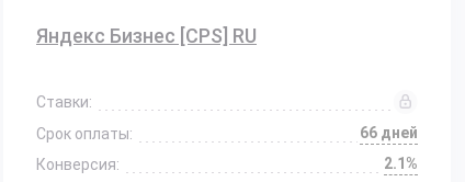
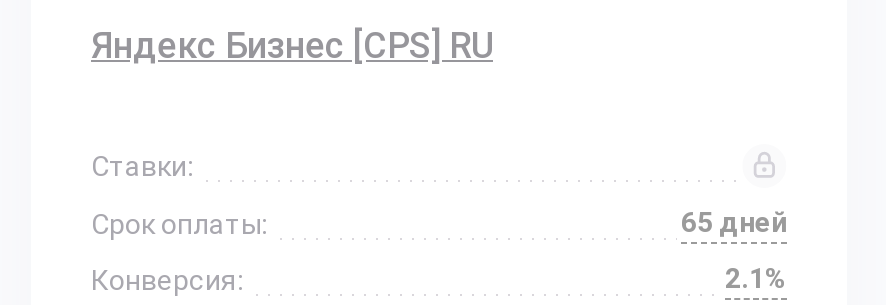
[360,124,418,141] 66 дней -> [681,206,787,238] 65 дней

